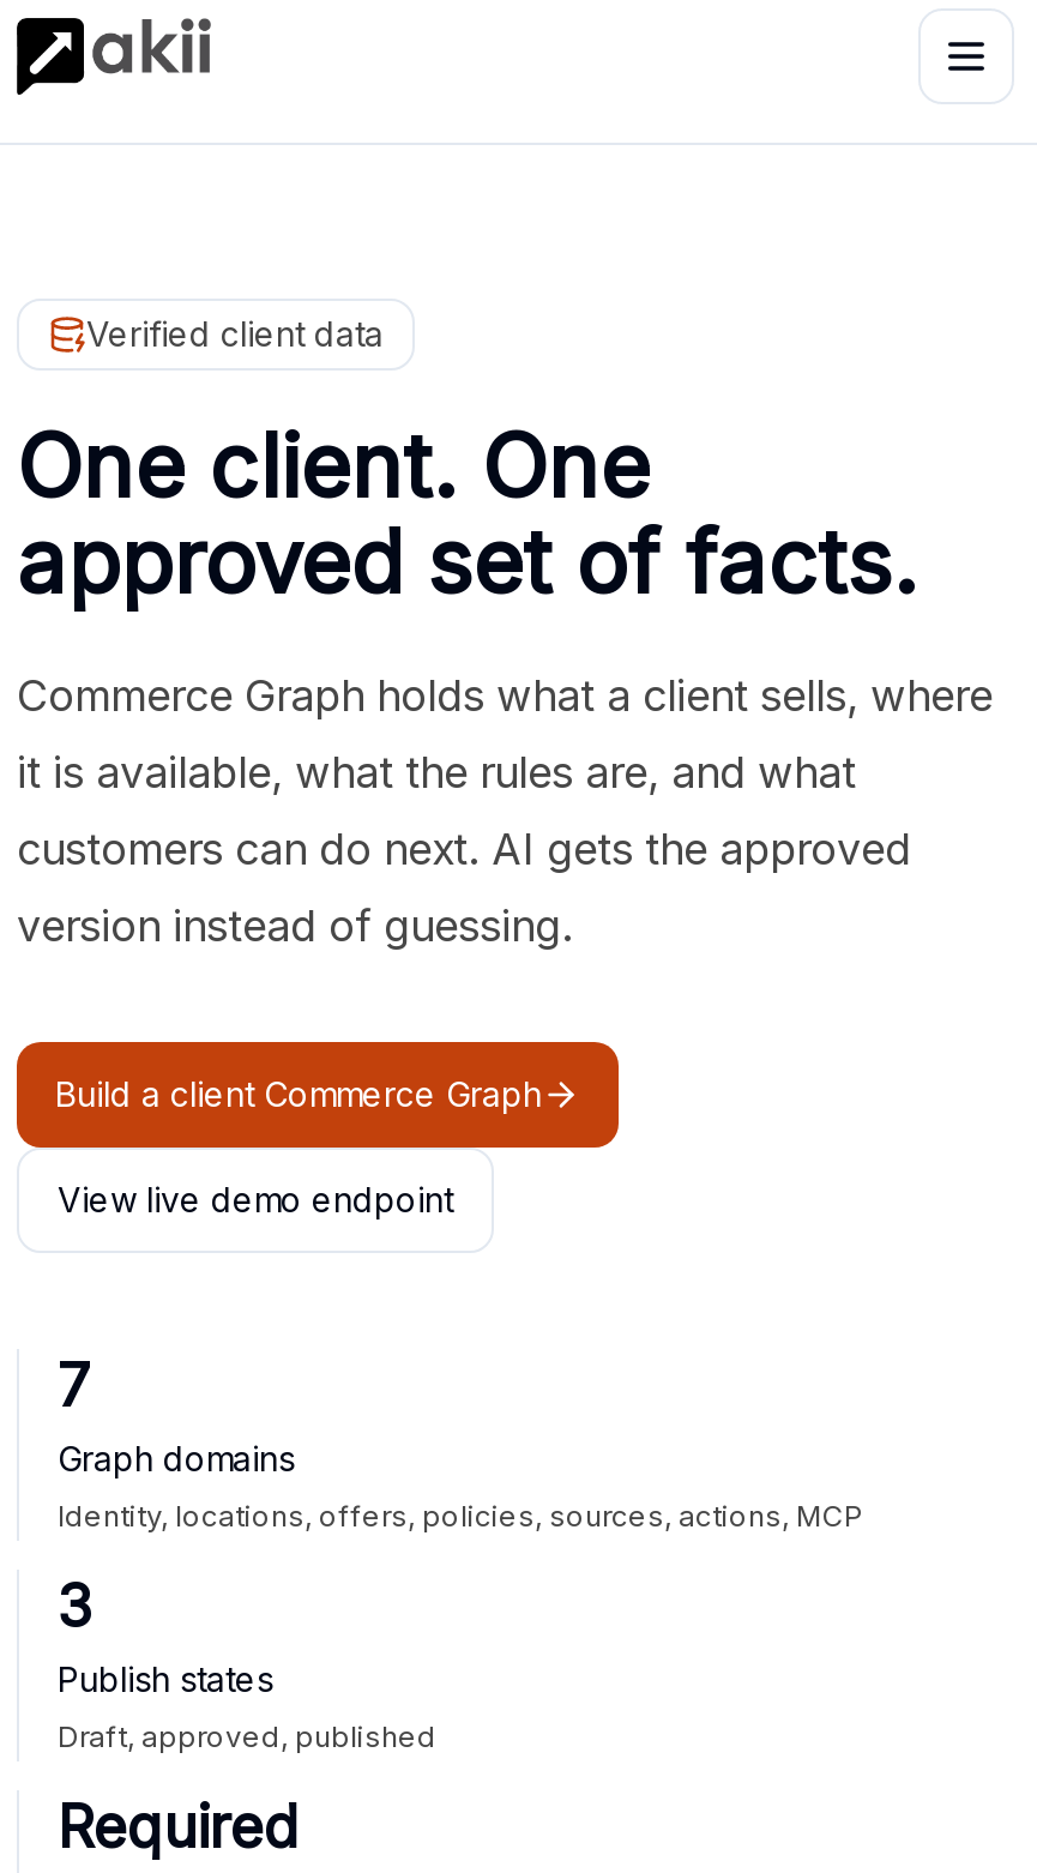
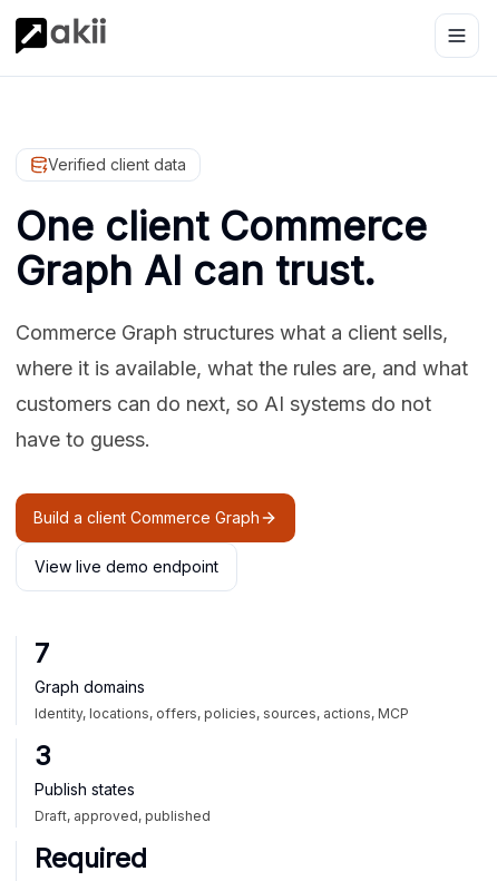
[17,414,918,615] One client. One | approved set of facts. -> [16,202,427,295] One client Commerce | Graph AI can trust.
[17,670,993,721] Commerce Graph holds what a client sells, where -> [16,321,448,344] Commerce Graph structures what a client sells,
[17,747,856,797] it is available, what the rules are, and what -> [16,356,468,380] where it is available, what the rules are, and what
[17,824,911,874] customers can do next. AI gets the approved -> [16,392,431,415] customers can do next, so AI systems do not
[17,901,573,951] version instead of guessing. -> [16,428,150,451] have to guess.

